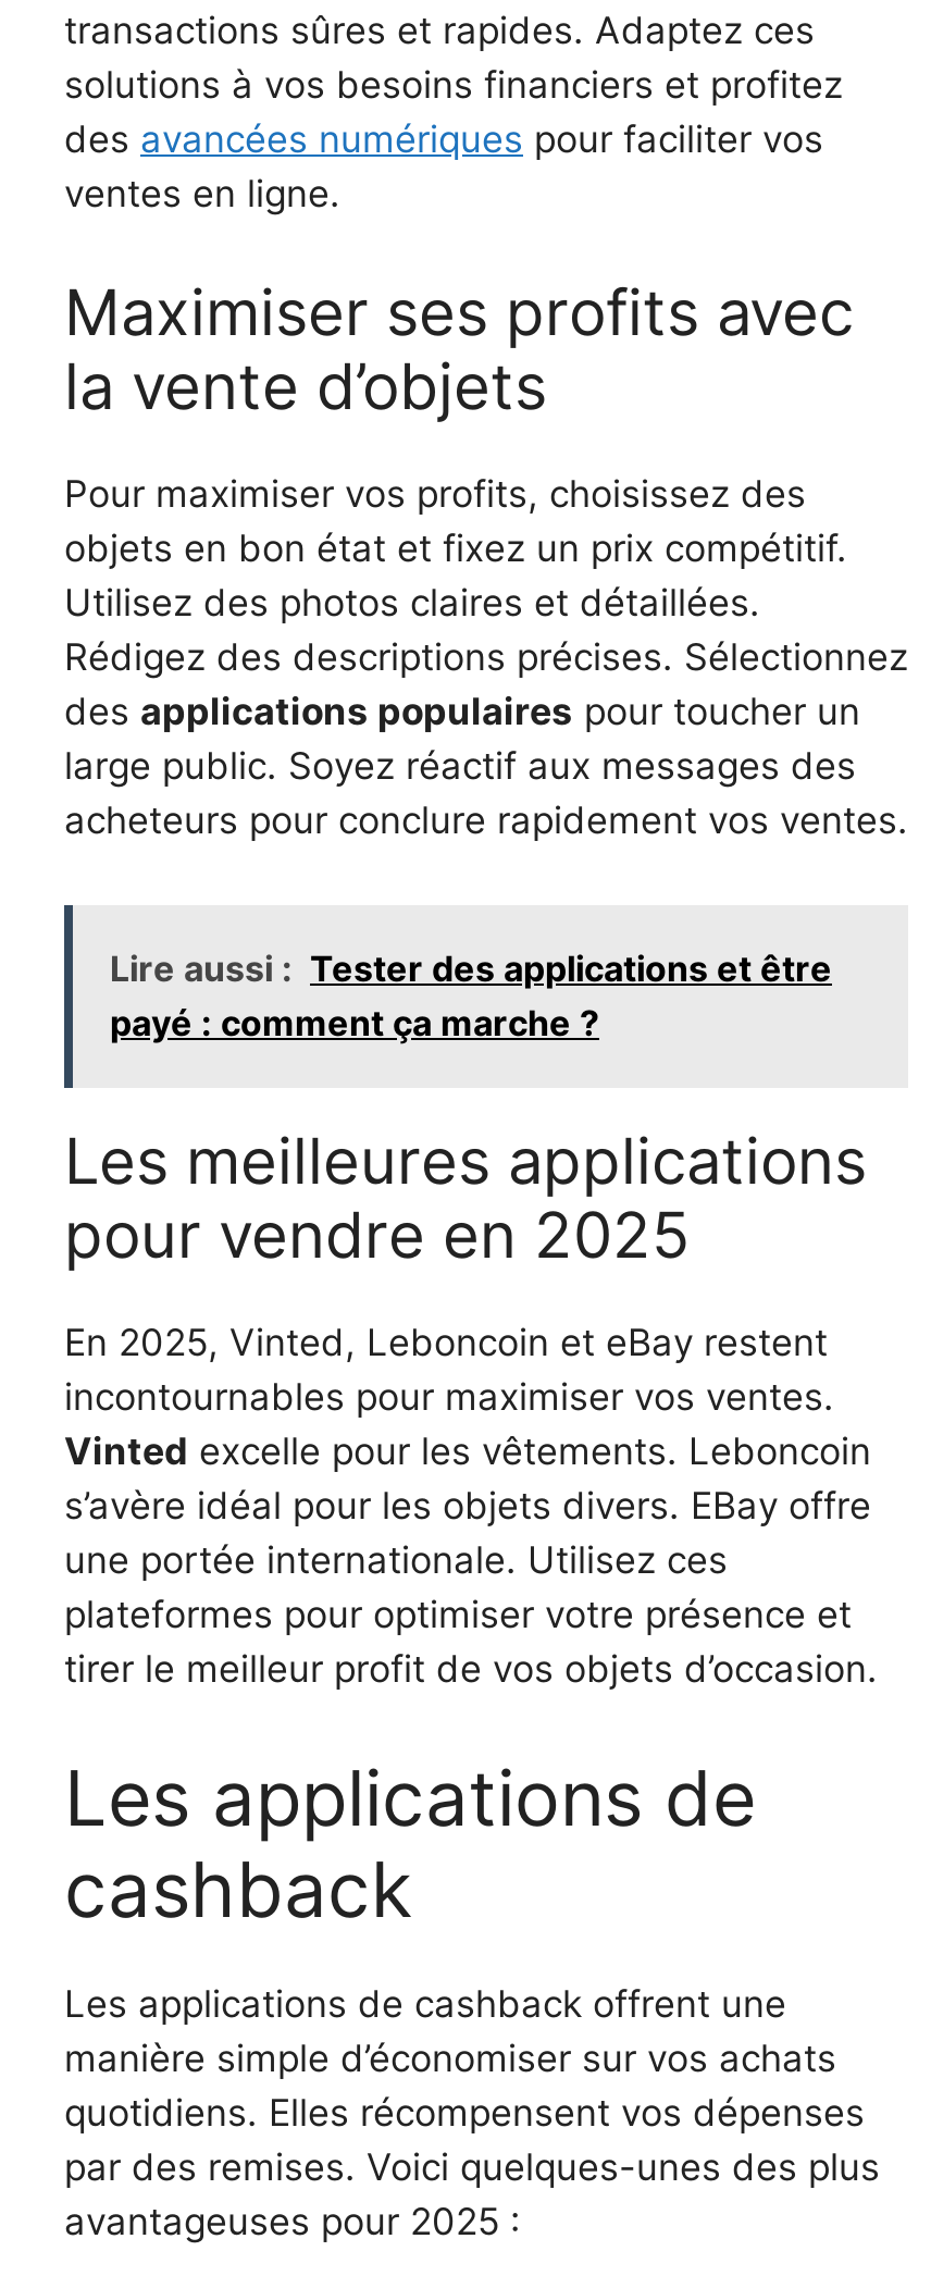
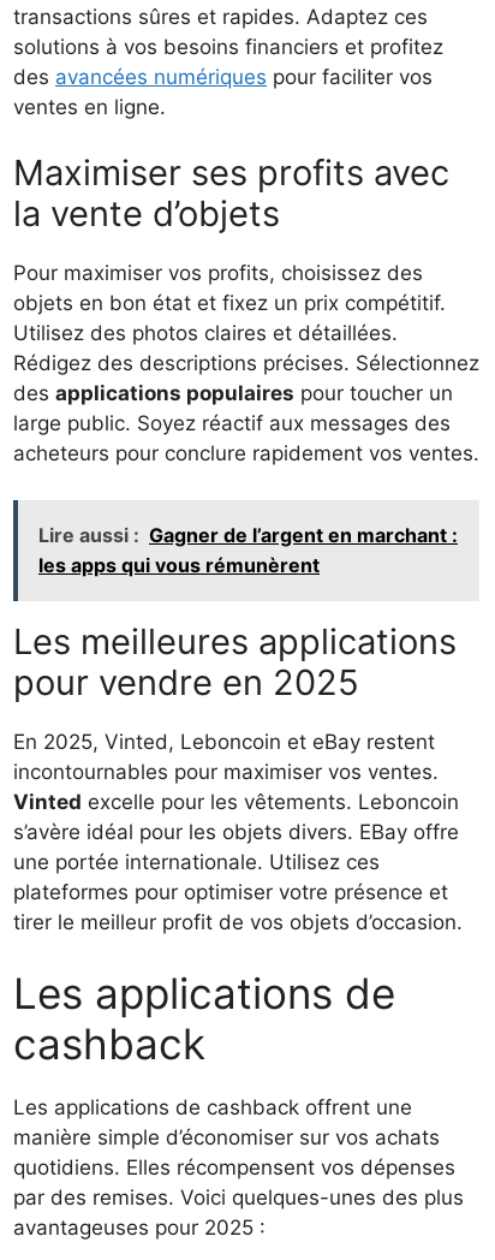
[110,946,832,1044] Lire aussi : Tester des applications et être | payé : comment ça marche ? -> [38,523,458,577] Lire aussi : Gagner de l’argent en marchant : | les apps qui vous rémunèrent

